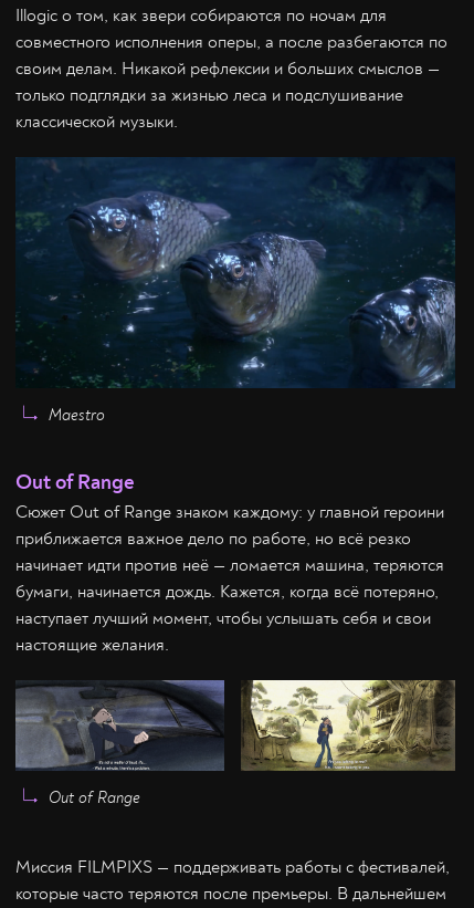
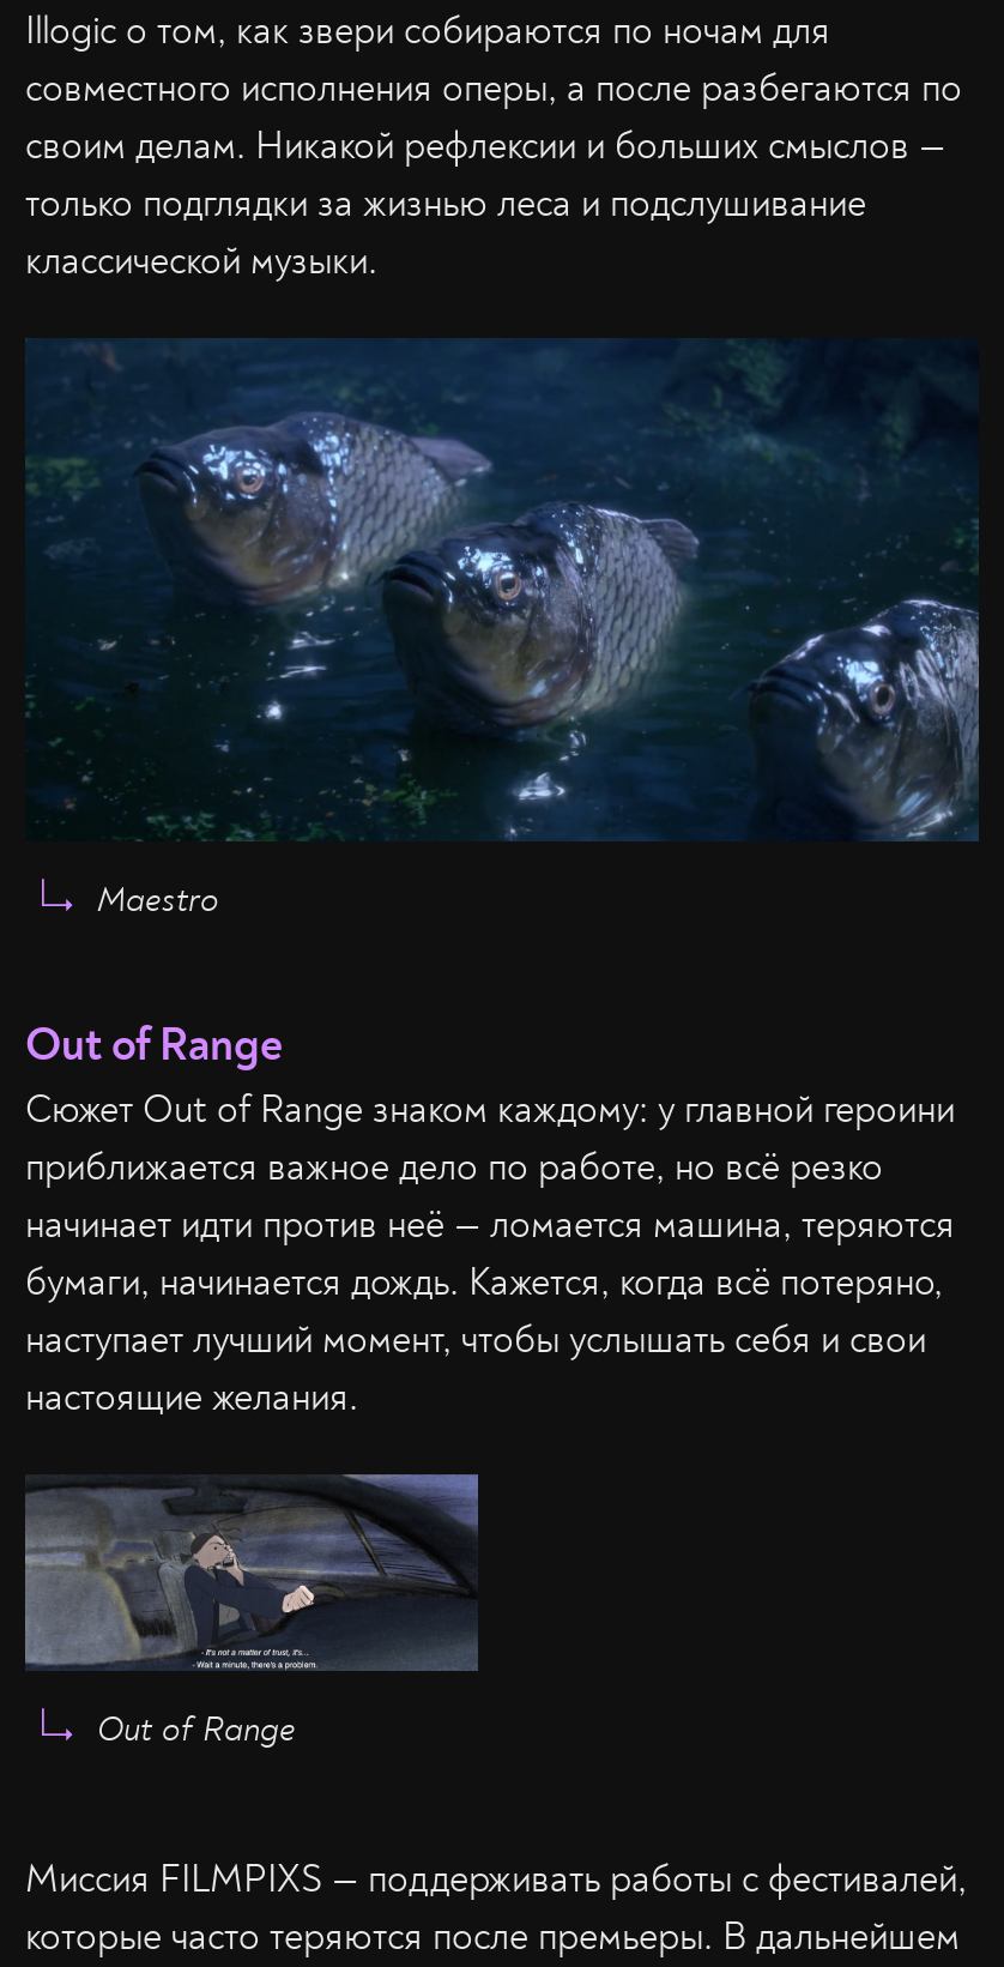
[241,679,456,772] [image] -> none

